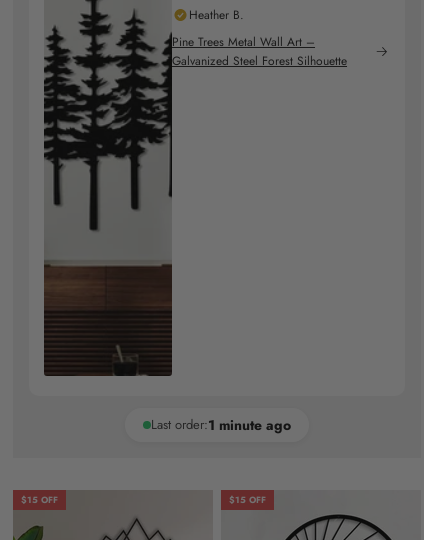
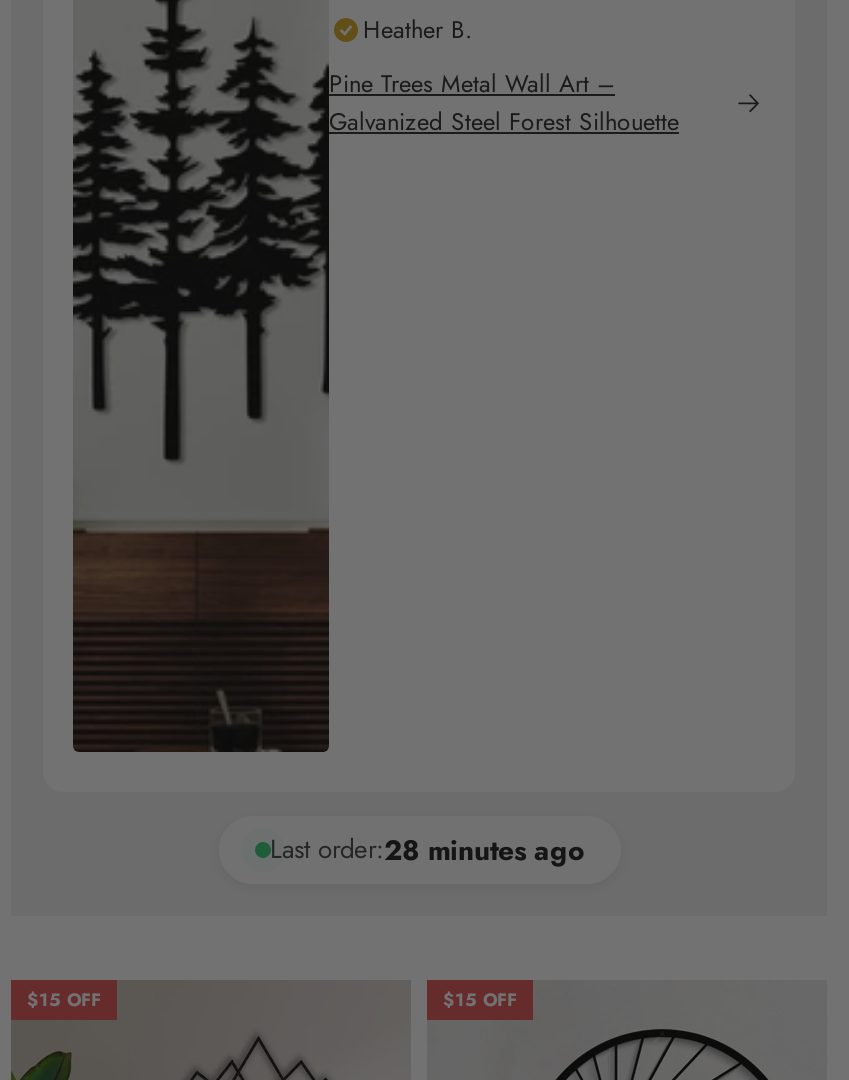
[151,415,291,435] Last order:1 minute ago -> [270,829,584,869] Last order:28 minutes ago

